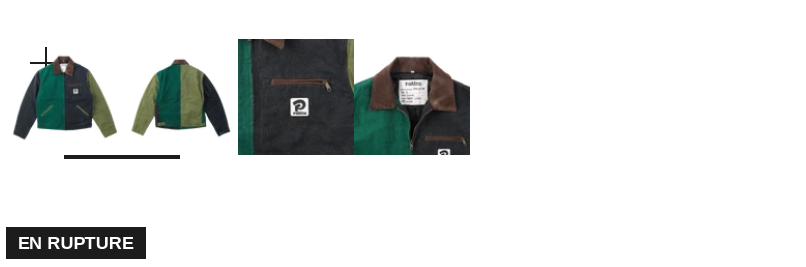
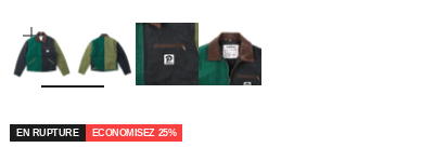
none -> [92,128,176,138] ECONOMISEZ 25%

